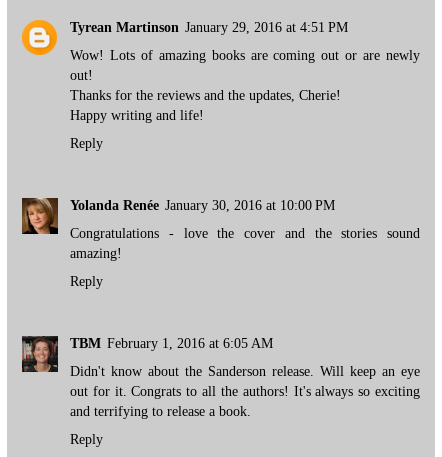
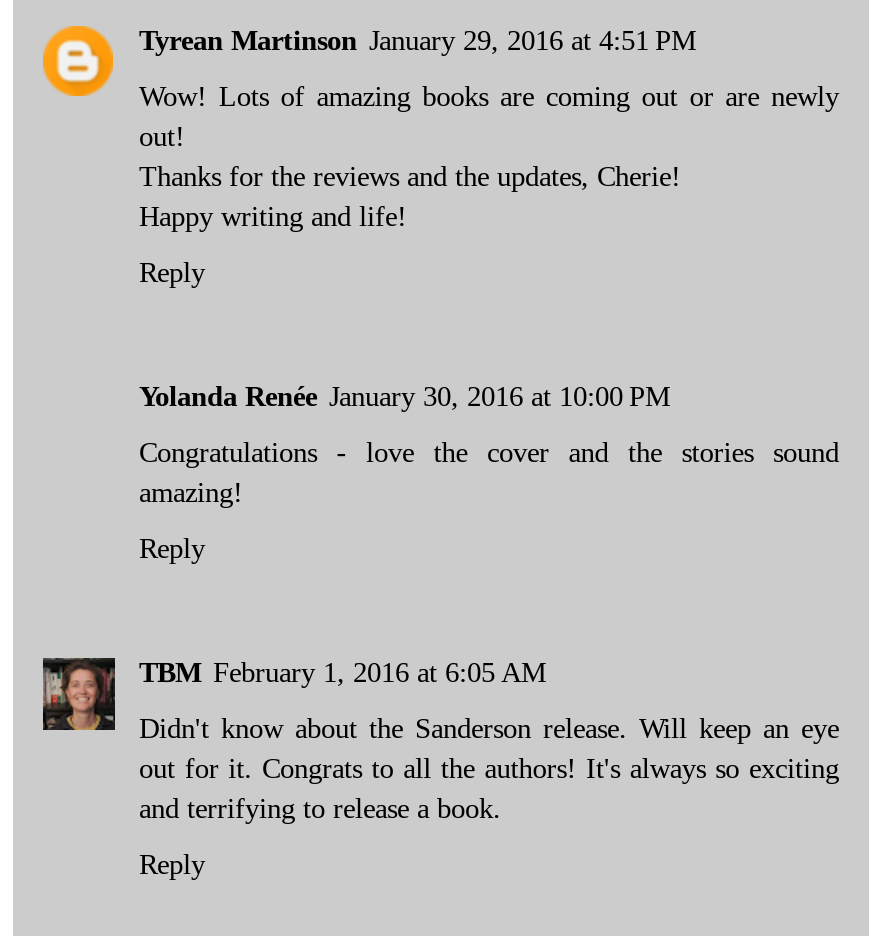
[21,197,59,235] [image] -> none

